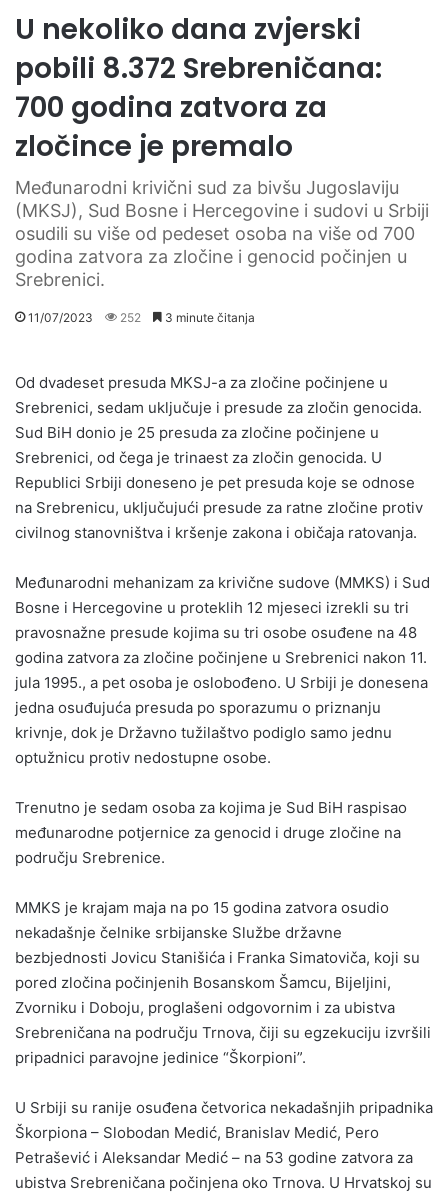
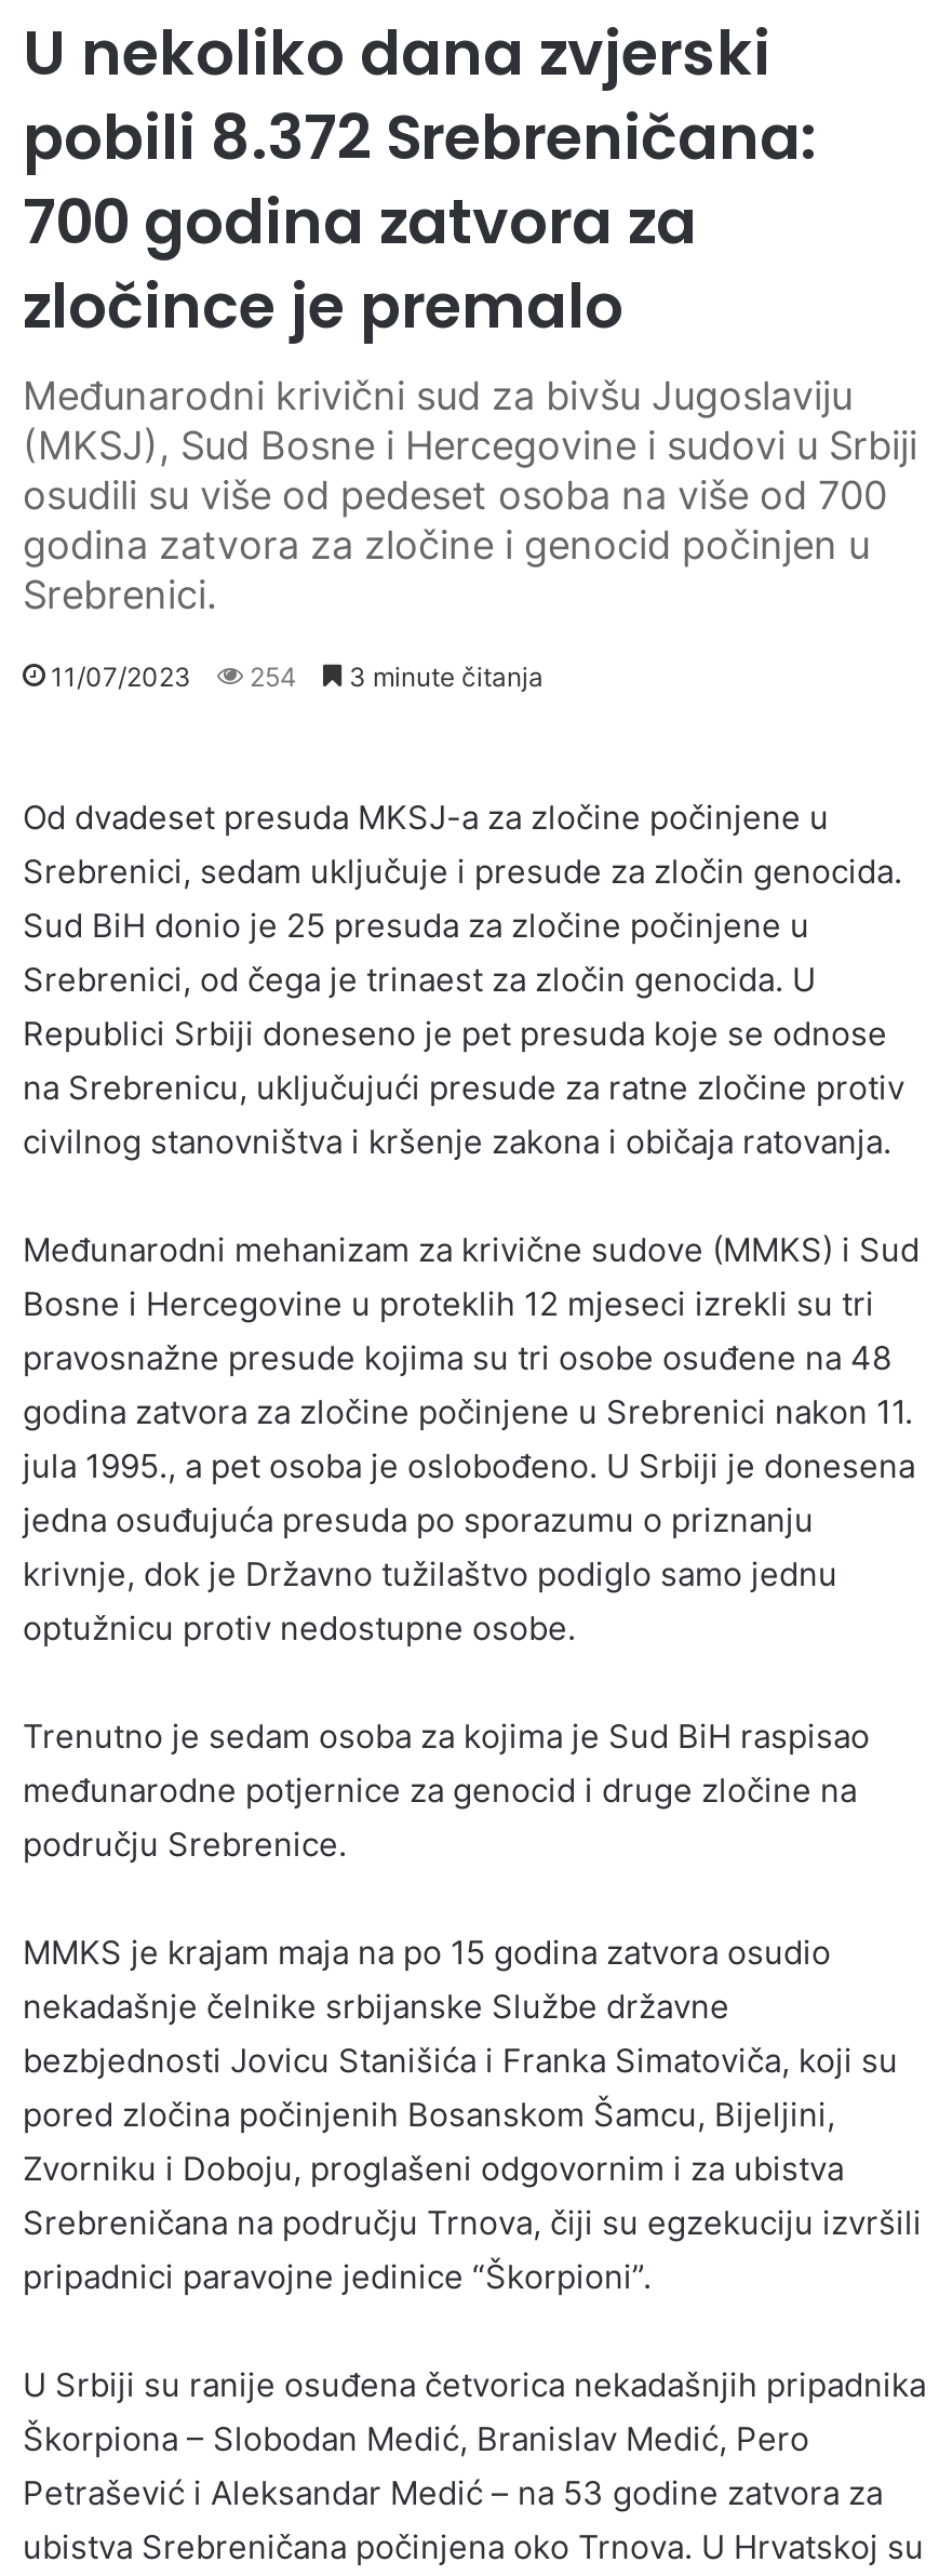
[28,310,255,325] 11/07/2023 252 3 minute čitanja -> [51,660,544,692] 11/07/2023 254 3 minute čitanja

